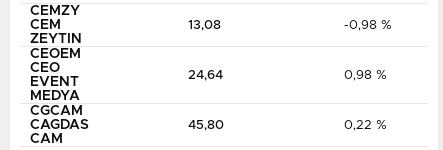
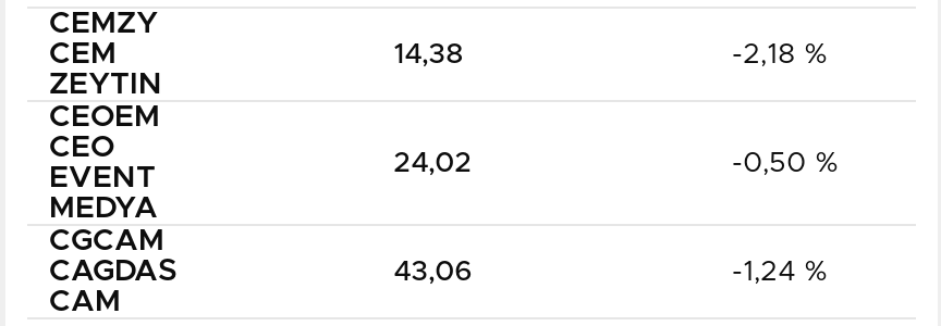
[188,18,221,31] 13,08 -> [393,40,463,68] 14,38
[344,18,392,31] -0,98 % -> [732,40,828,68] -2,18 %
[188,68,223,81] 24,64 -> [393,149,472,177] 24,02
[344,68,387,81] 0,98 % -> [732,149,839,177] -0,50 %
[188,118,224,131] 45,80 -> [393,258,472,286] 43,06
[344,118,387,131] 0,22 % -> [732,258,828,286] -1,24 %

